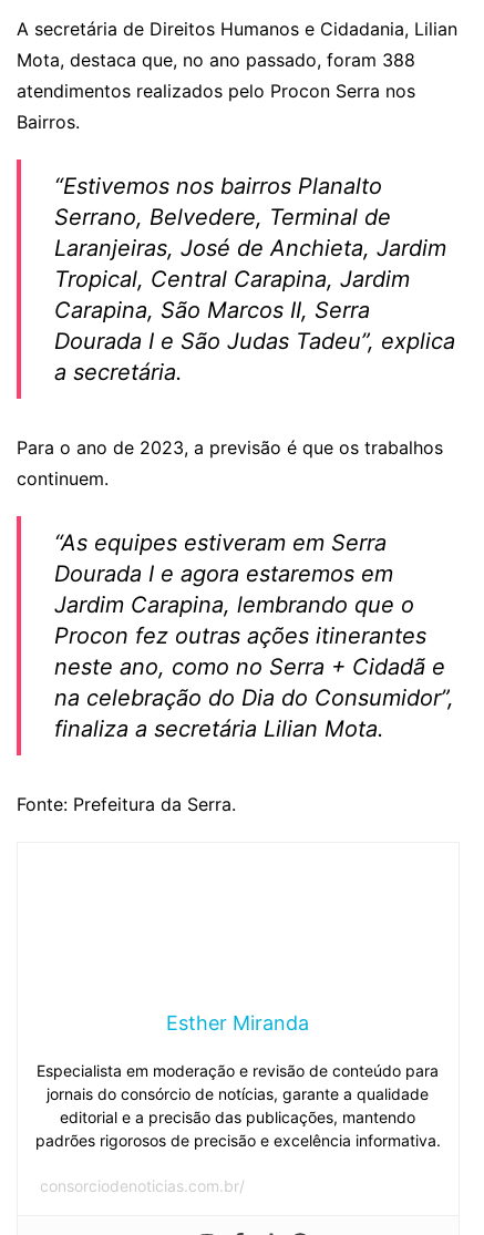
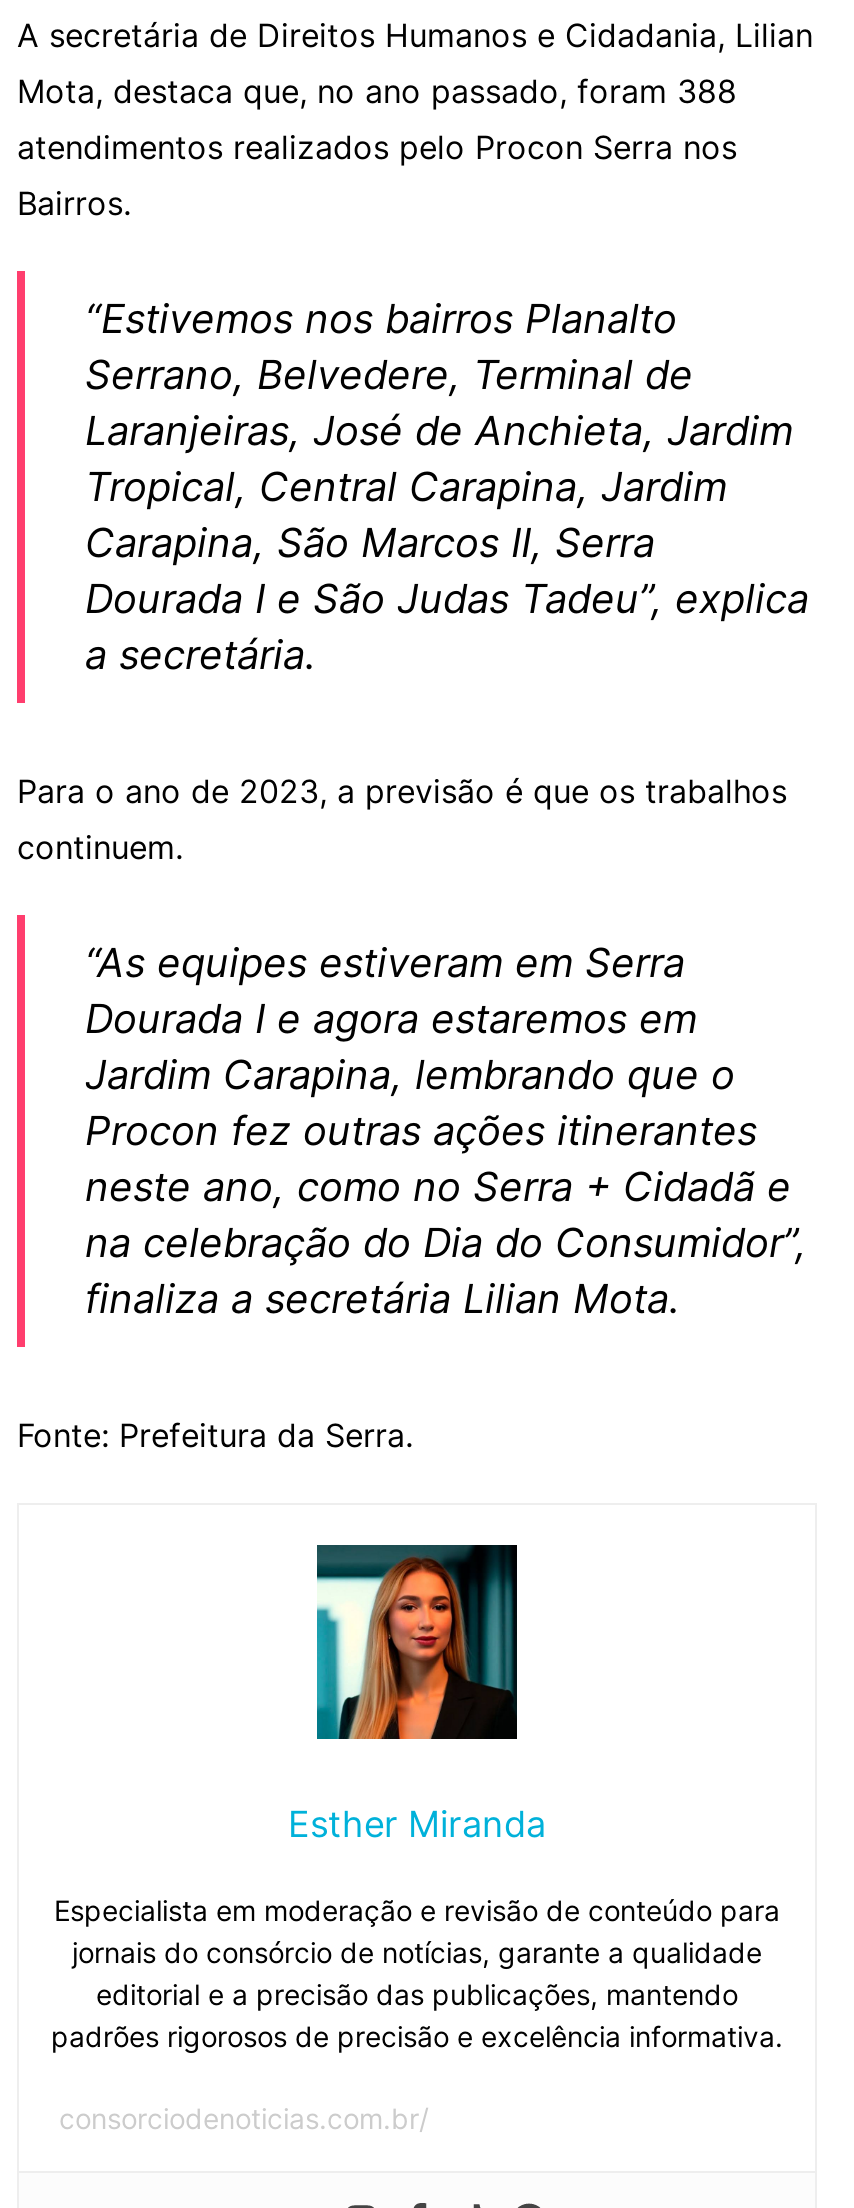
none -> [315,1543,519,1743] [image]

